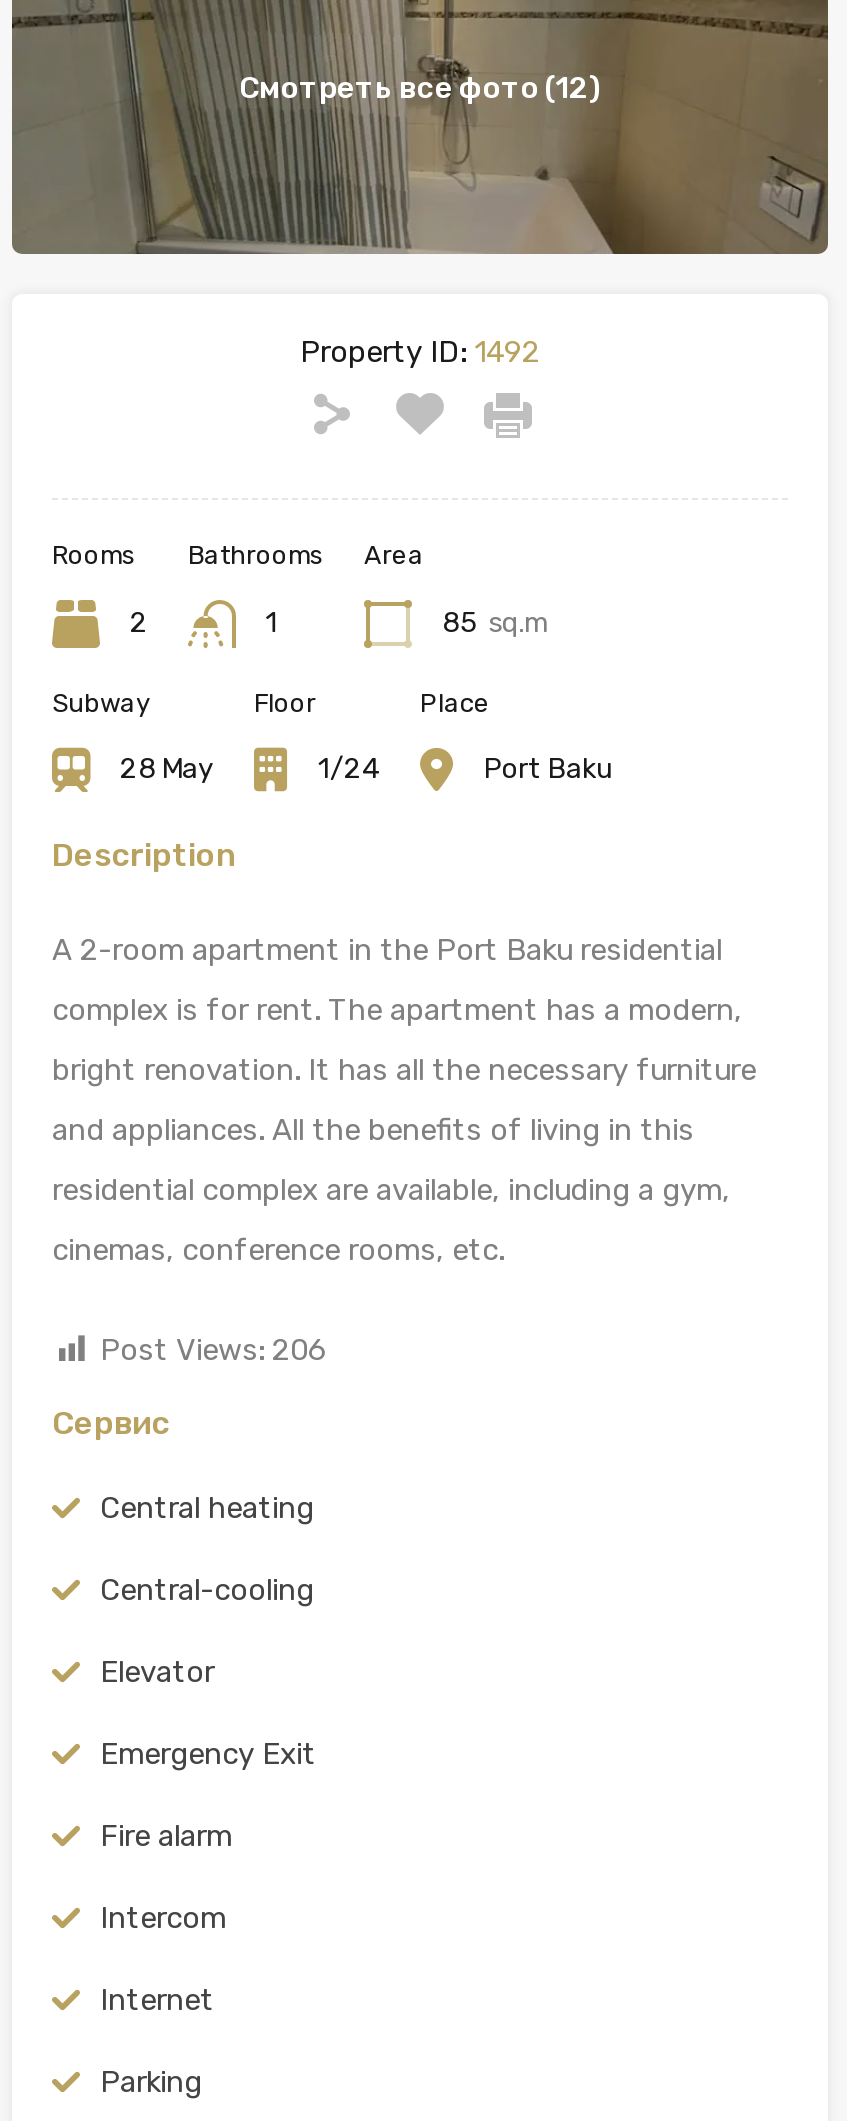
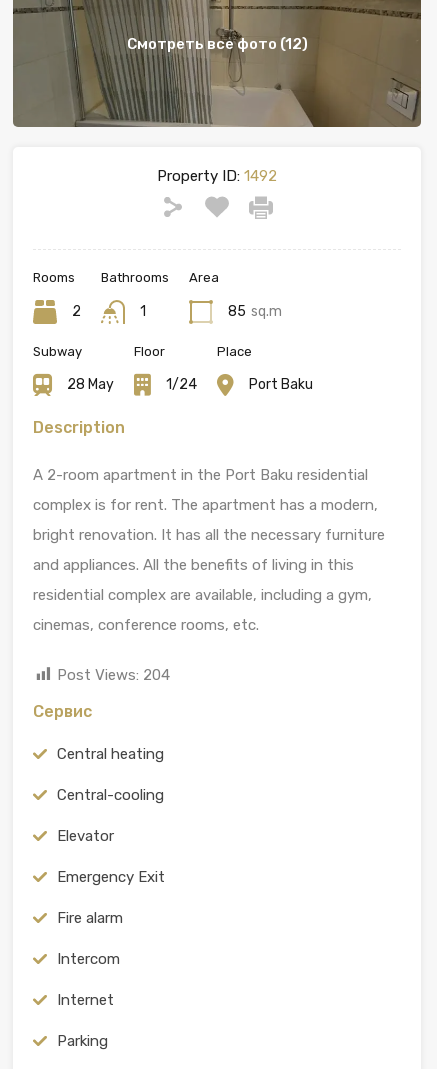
[100,1332,326,1368] Post Views: 206 -> [57,666,170,684] Post Views: 204

